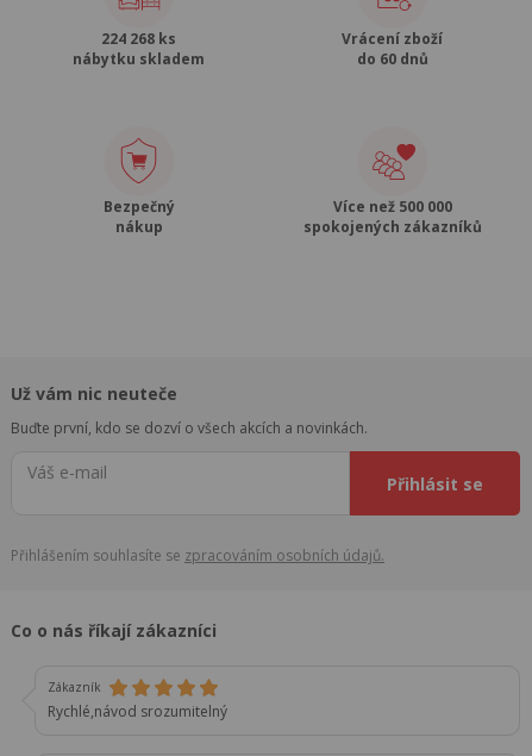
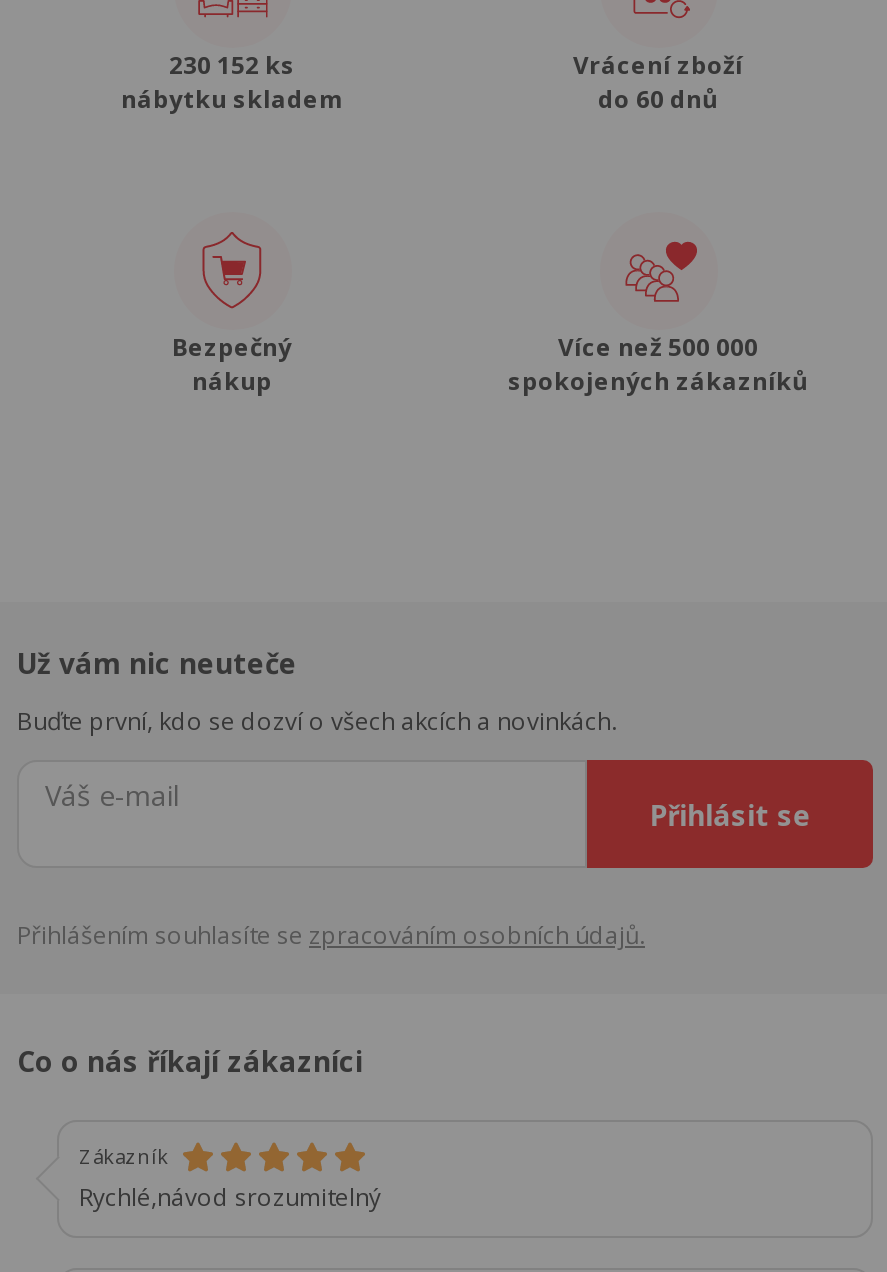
[101,29,176,49] 224 268 ks -> [169,48,295,82] 230 152 ks

